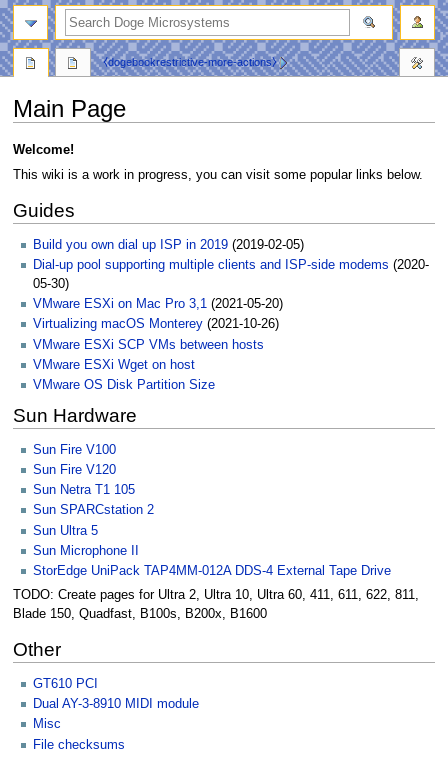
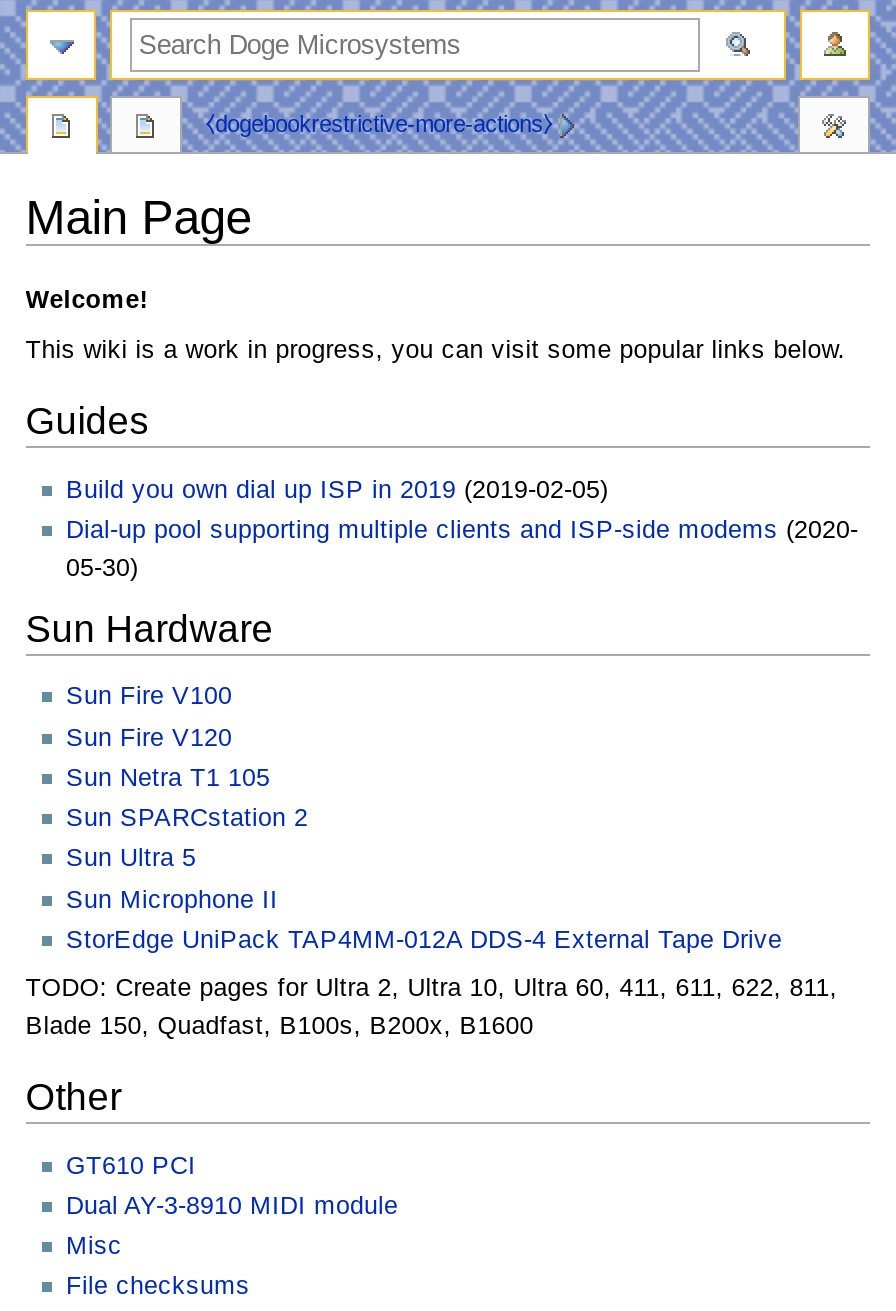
[33,297,283,392] VMware ESXi on Mac Pro 3,1 (2021-05-20) | Virtualizing macOS Monterey (2021-10-26) | VMware ESXi SCP VMs between hosts | VMware ESXi Wget on host | VMware OS Disk Partition Size -> none

